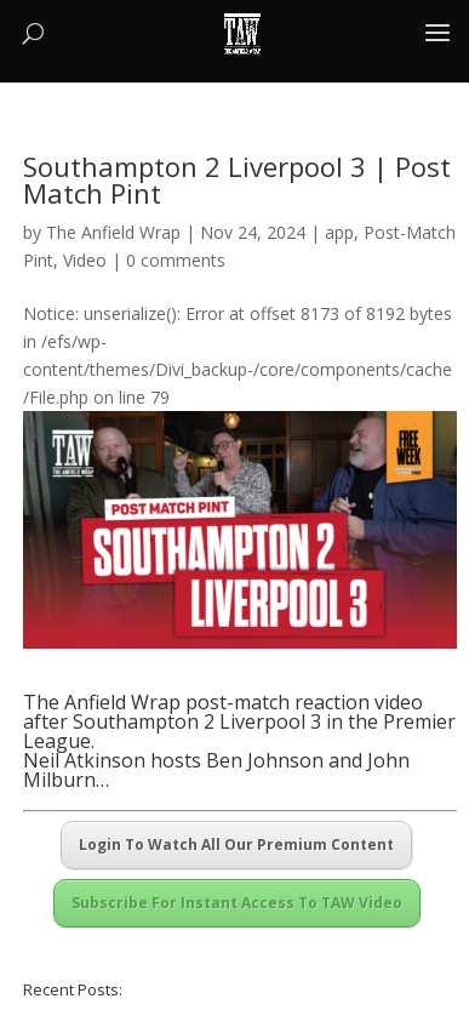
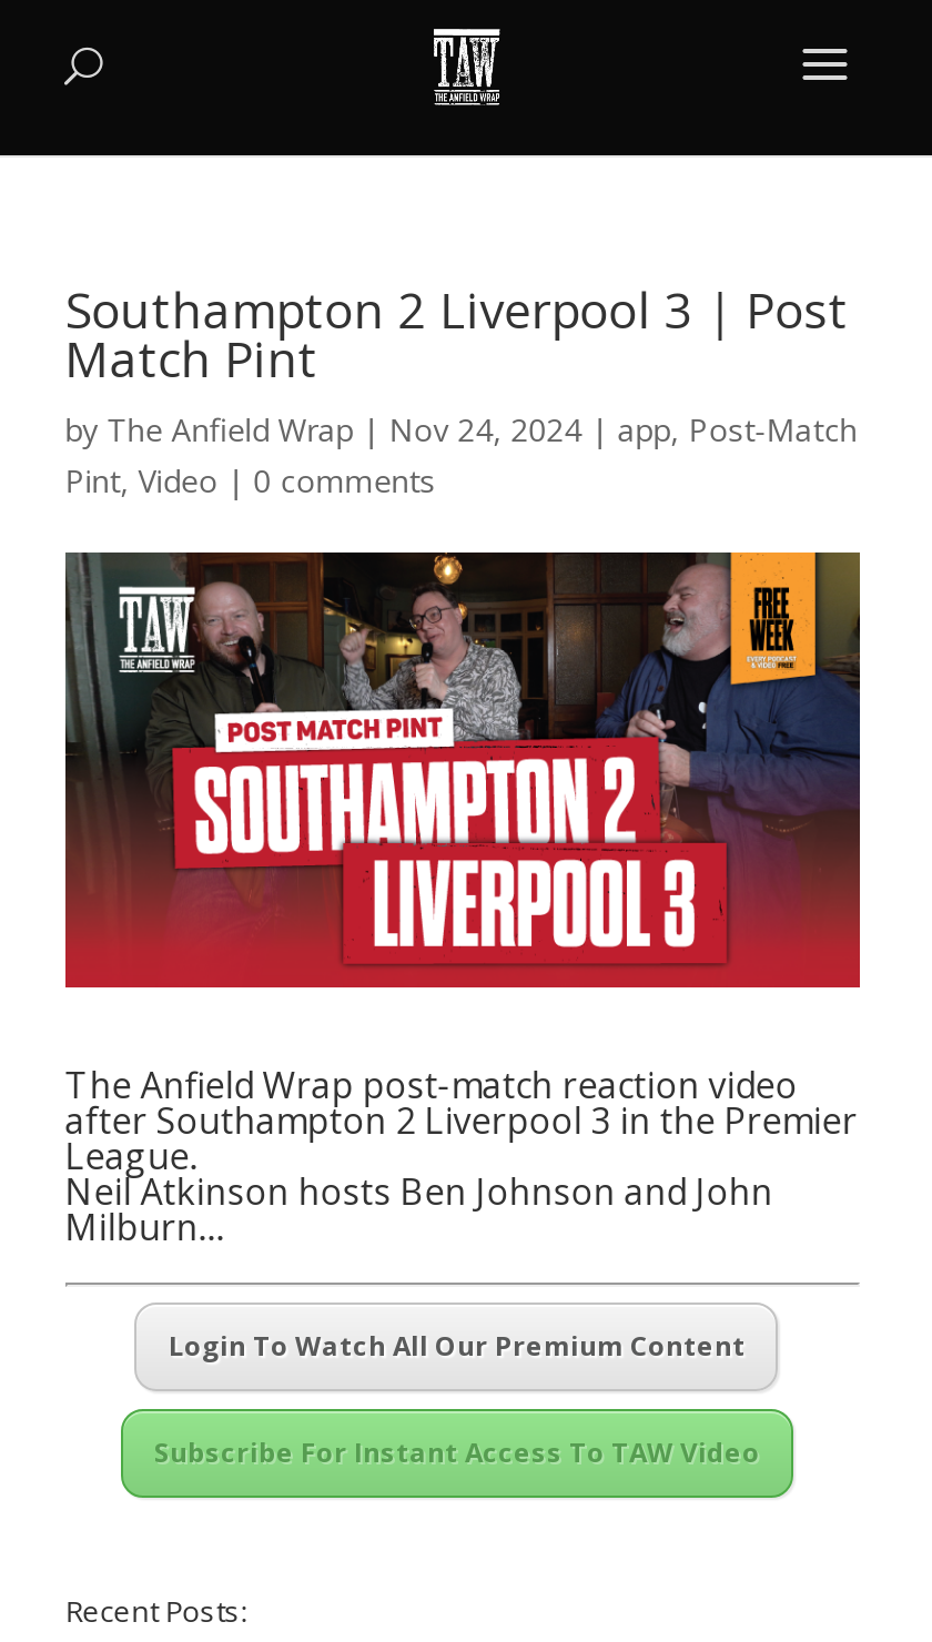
[23,302,452,409] Notice: unserialize(): Error at offset 8173 of 8192 bytes | in /efs/wp- | content/themes/Divi_backup-/core/components/cache | /File.php on line 79 -> none

